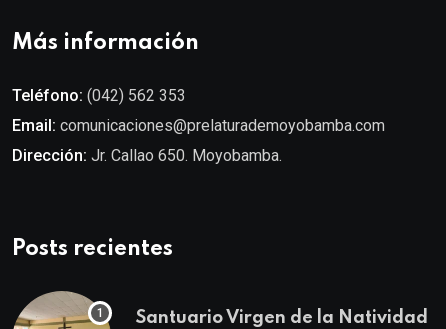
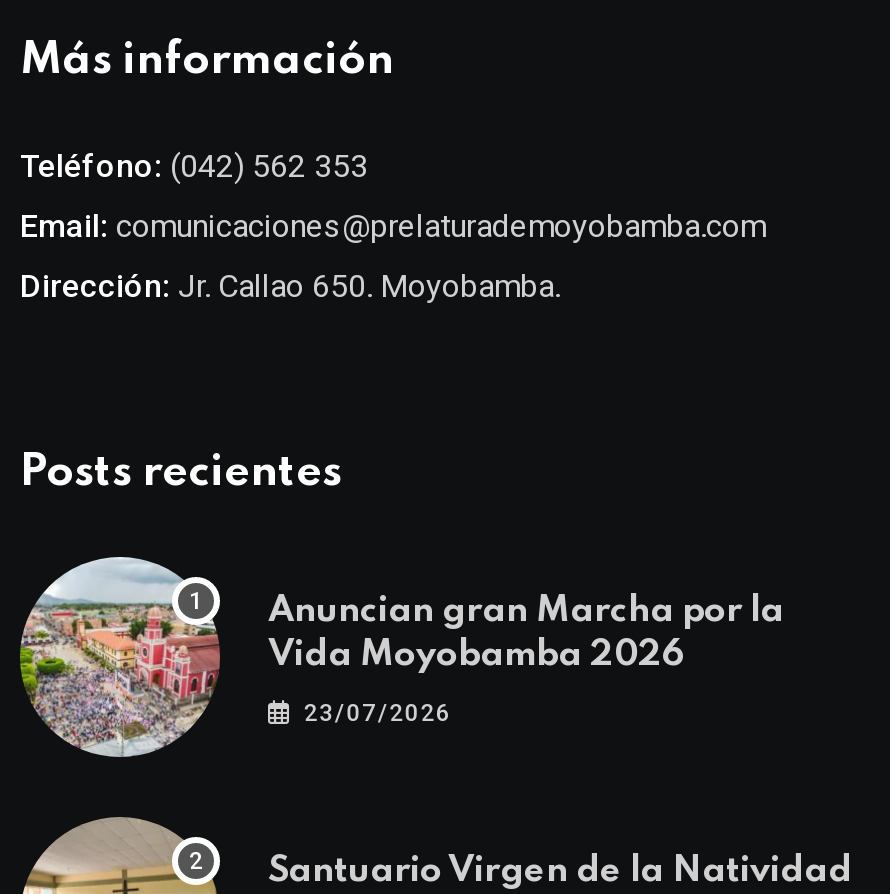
none -> [20,556,784,758] [image] | Anuncian gran Marcha por la | Vida Moyobamba 2026 | 23/07/2026

